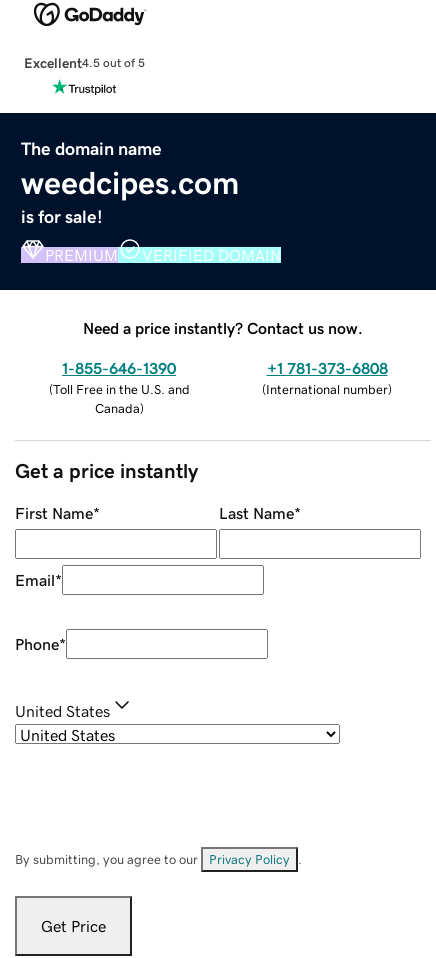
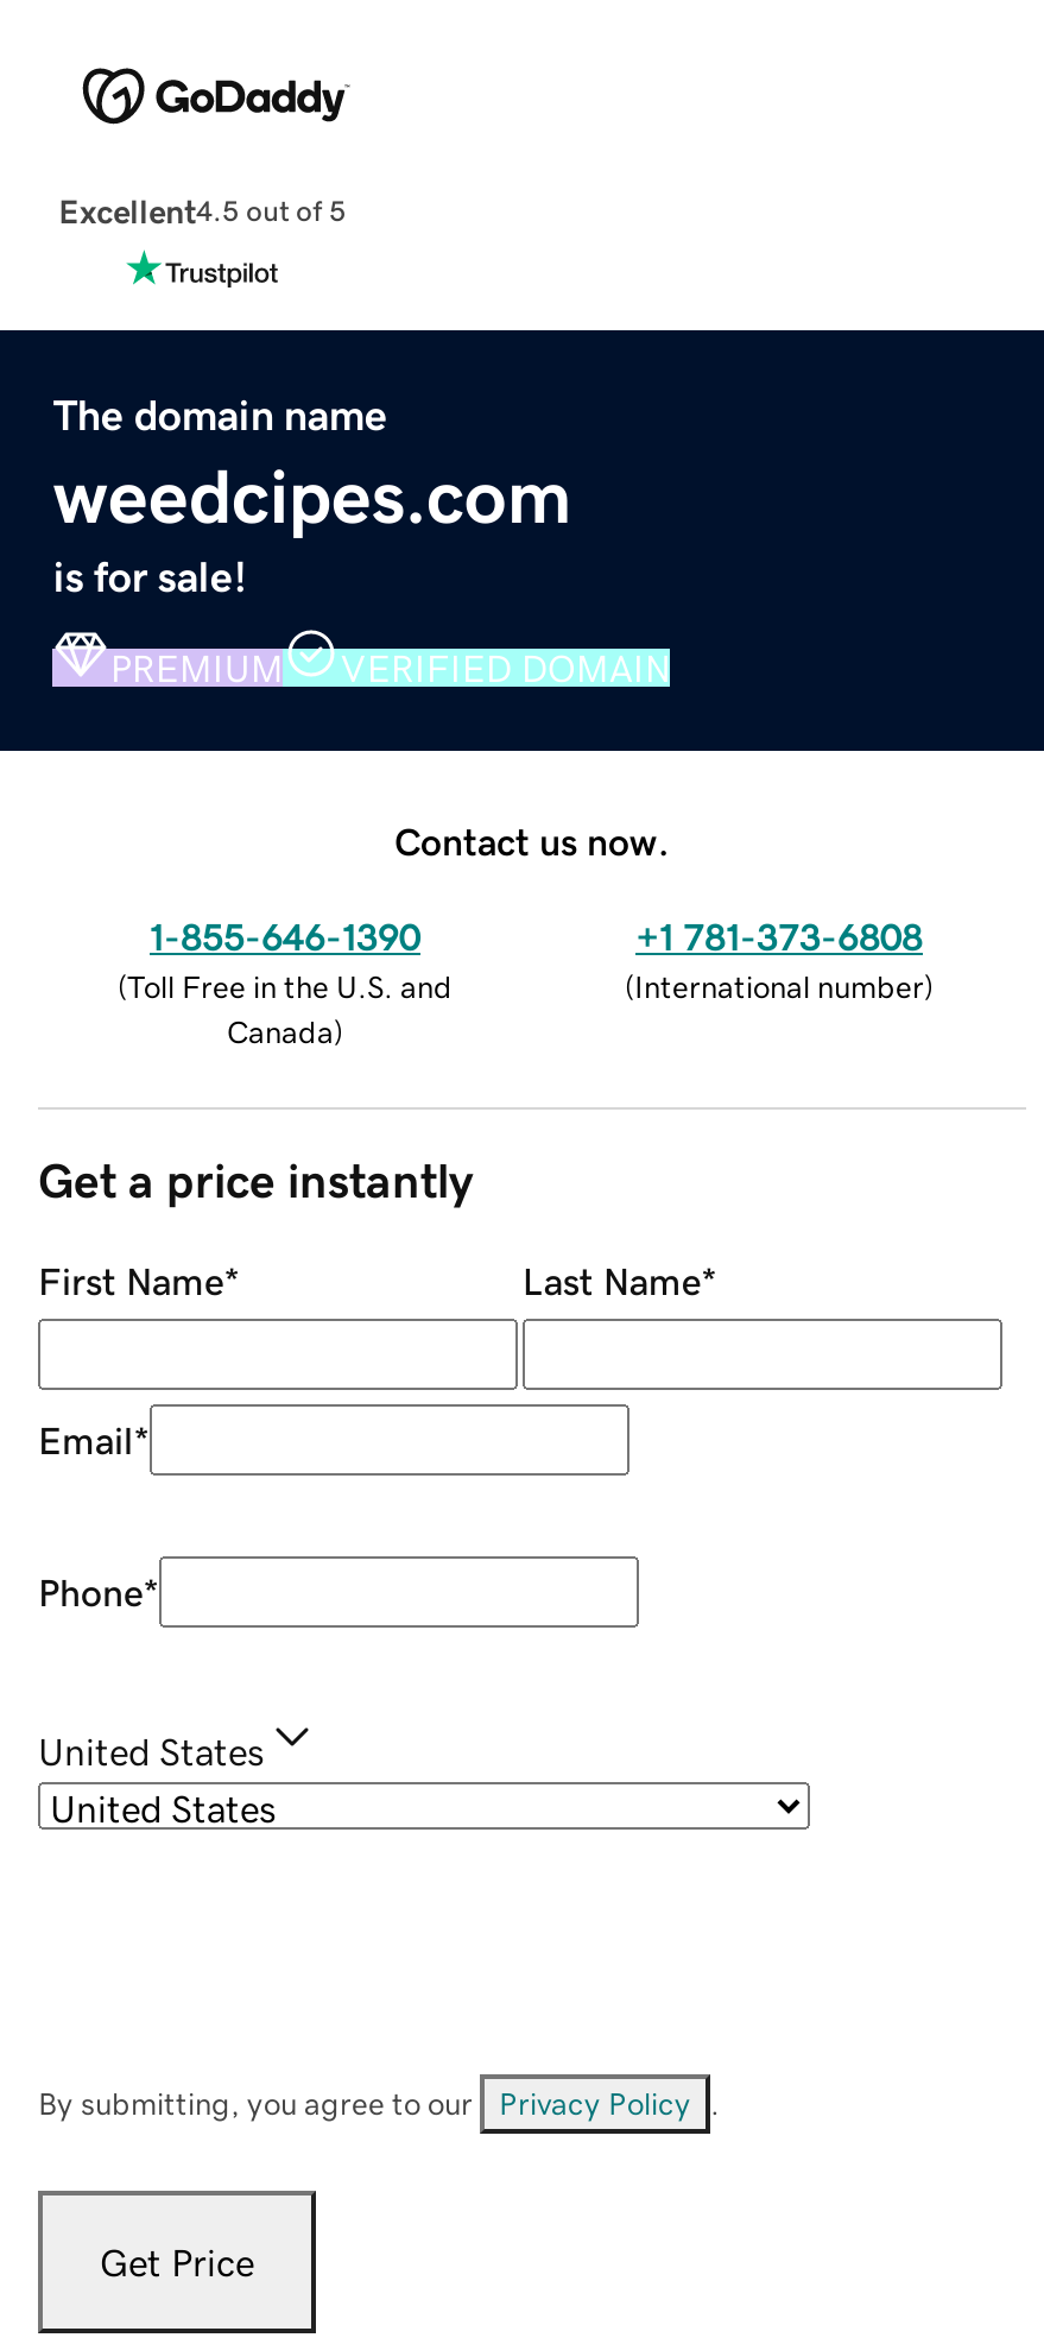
[83,320,363,336] Need a price instantly? Contact us now. -> [394,821,670,859] Contact us now.

